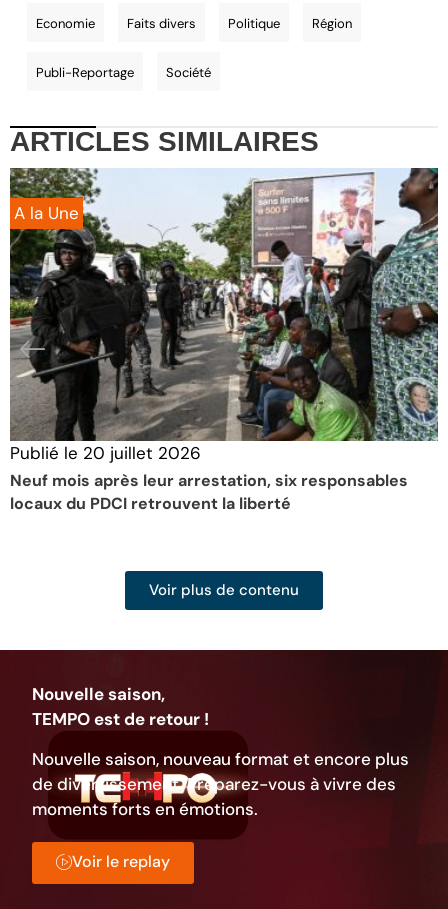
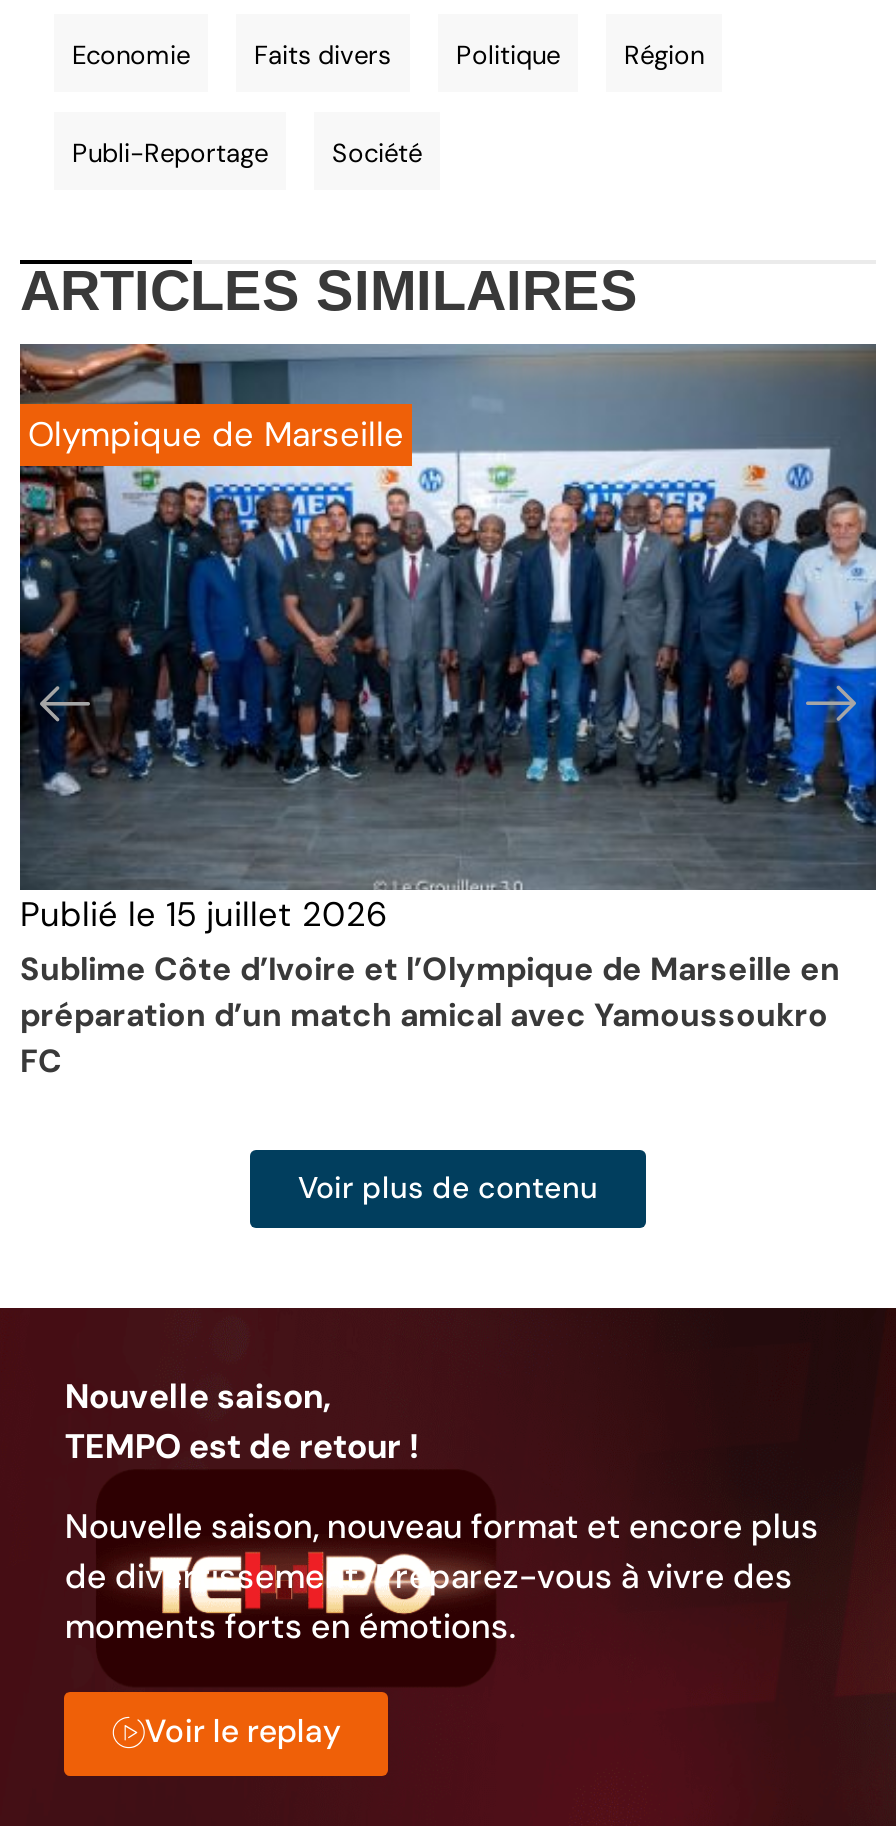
[9,168,439,442] [image] | A la Une -> [18,342,878,892] [image] | Olympique de Marseille
[10,442,408,514] Publié le 20 juillet 2026 | Neuf mois après leur arrestation, six responsables | locaux du PDCI retrouvent la liberté -> [20,892,840,1082] Publié le 15 juillet 2026 | Sublime Côte d’Ivoire et l’Olympique de Marseille en | préparation d’un match amical avec Yamoussoukro | FC

